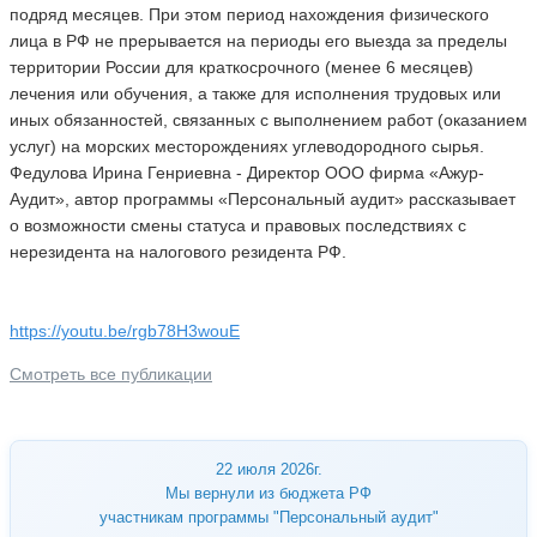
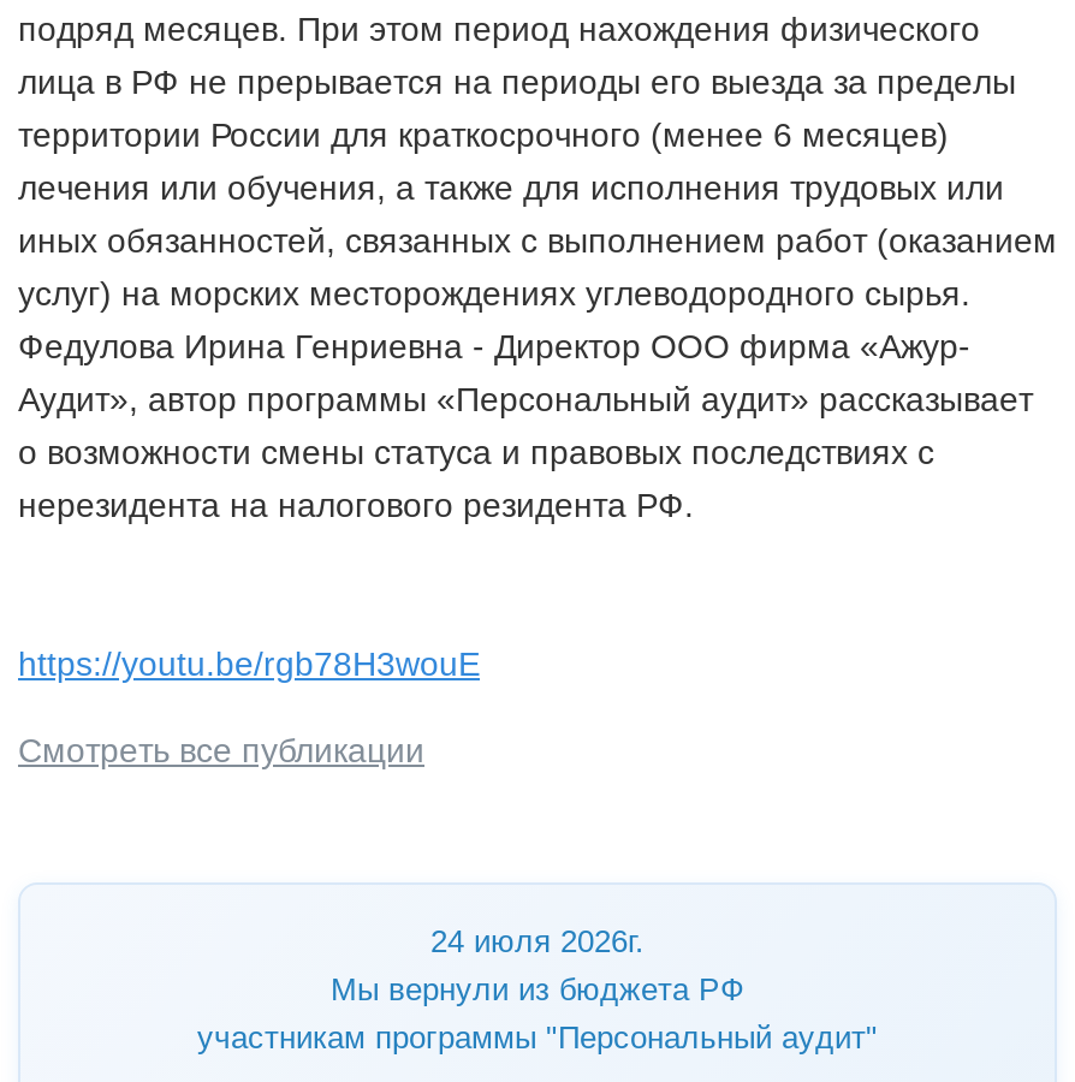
[215,460,322,478] 22 июля 2026г. -> [430,923,645,959] 24 июля 2026г.

